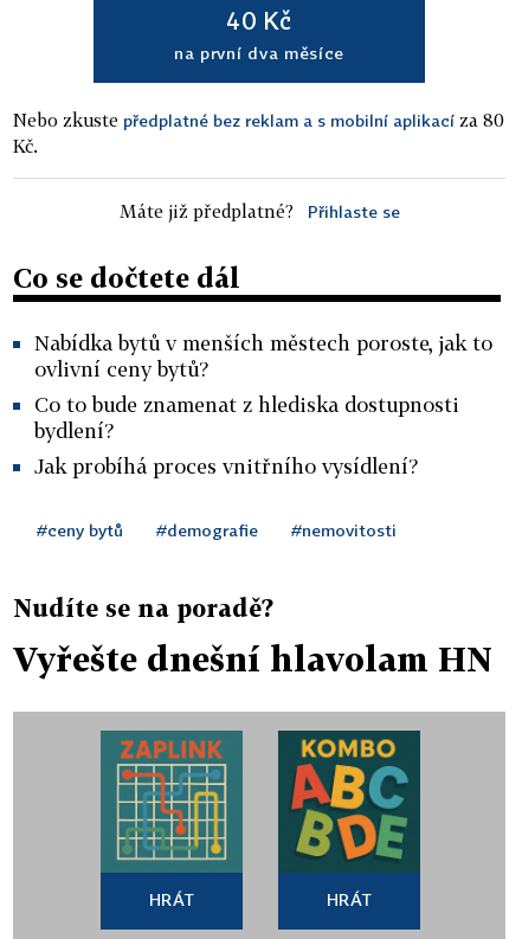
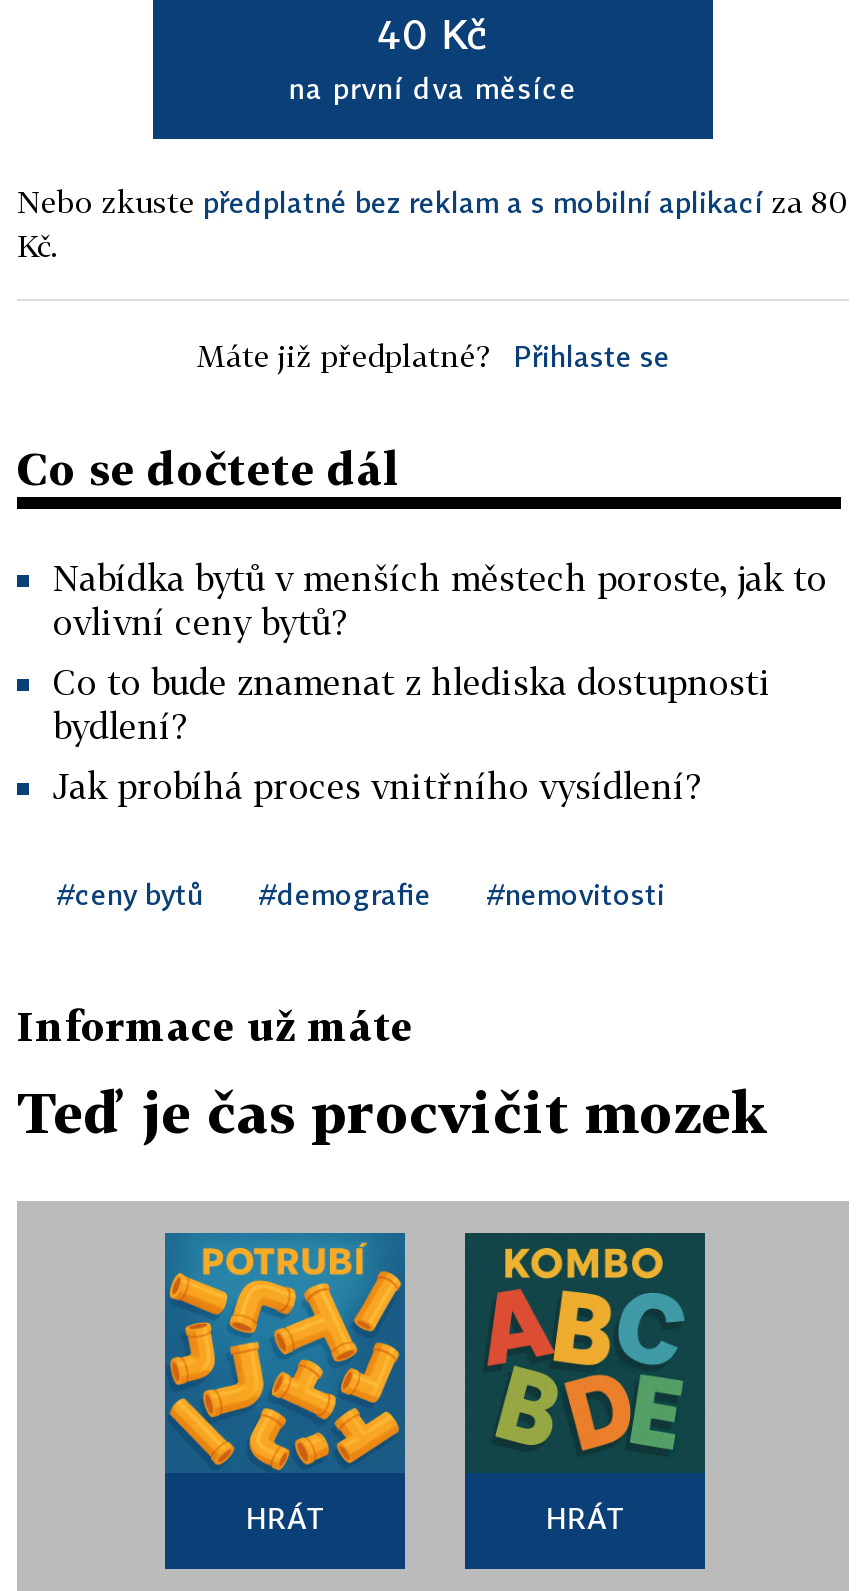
[13,593,273,622] Nudíte se na poradě? -> [17,1001,413,1049] Informace už máte
[13,639,492,678] Vyřešte dnešní hlavolam HN -> [17,1079,769,1145] Teď je čas procvičit mozek
[103,731,240,870] [image] -> [167,1233,401,1471] [image]

